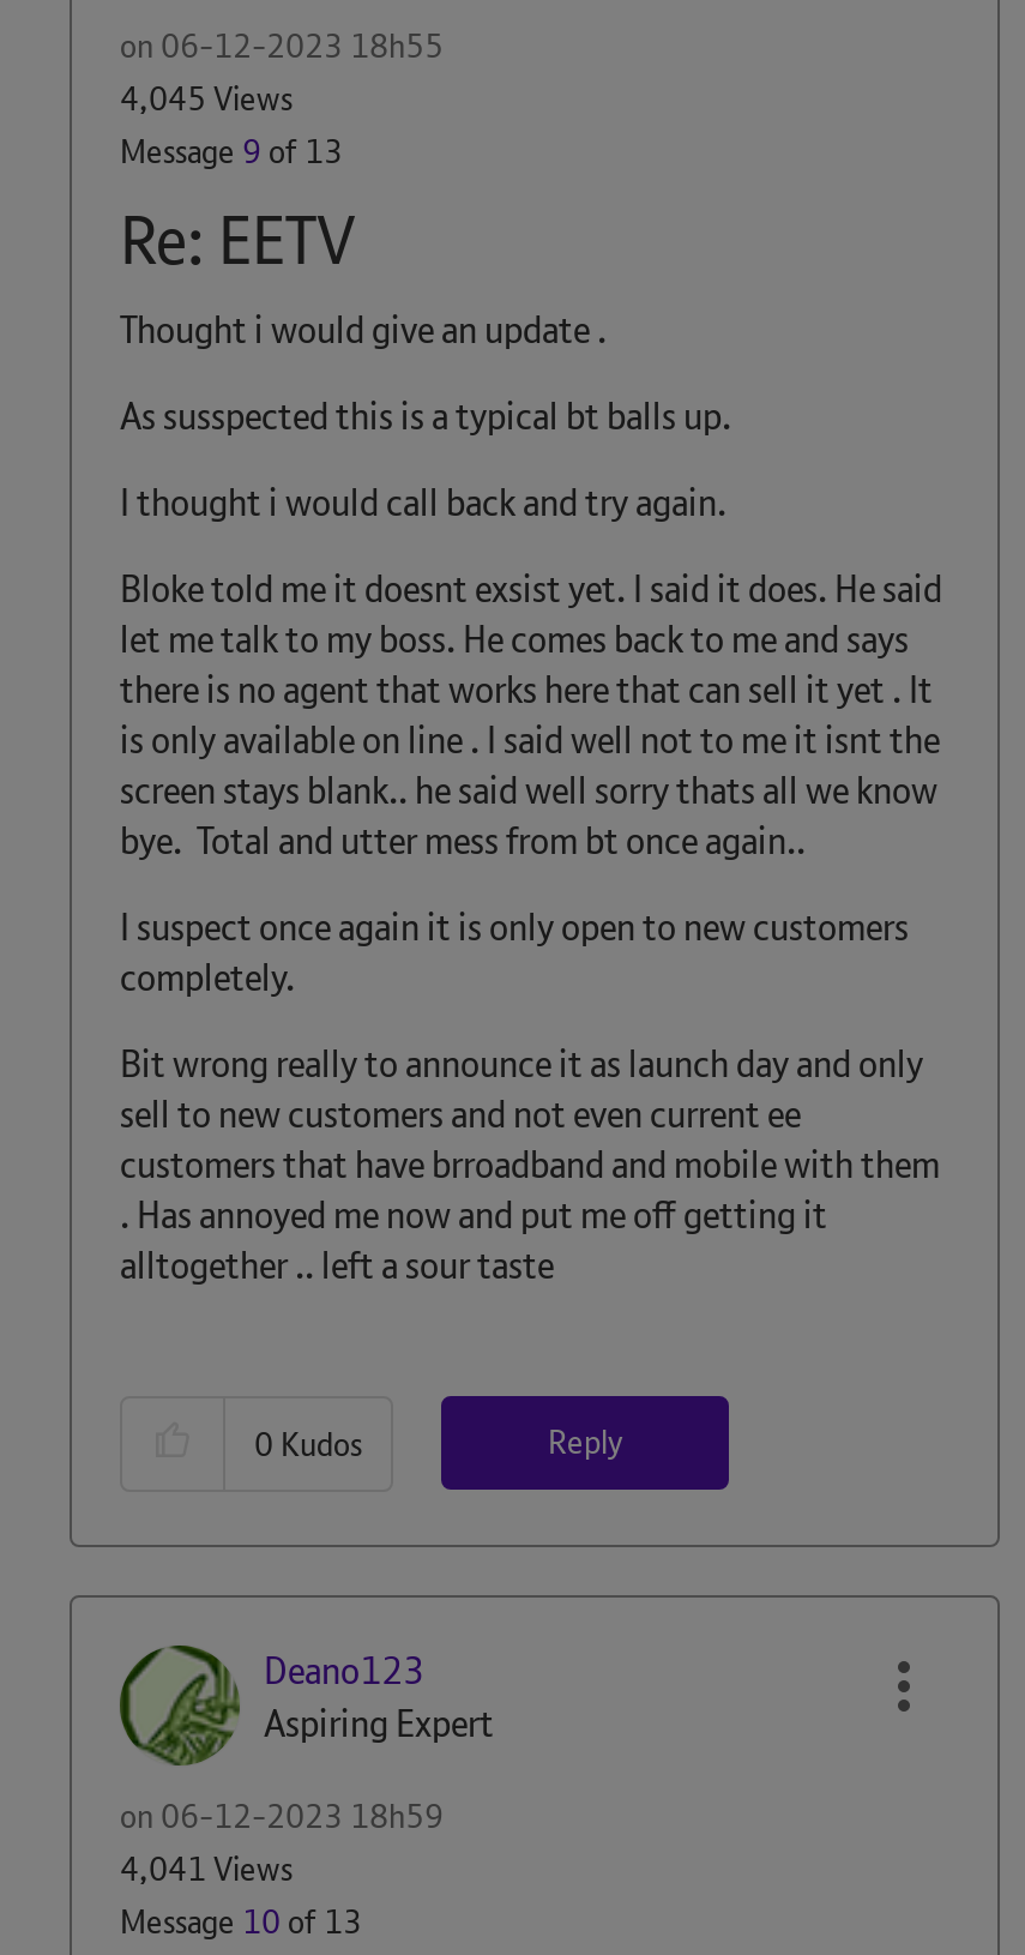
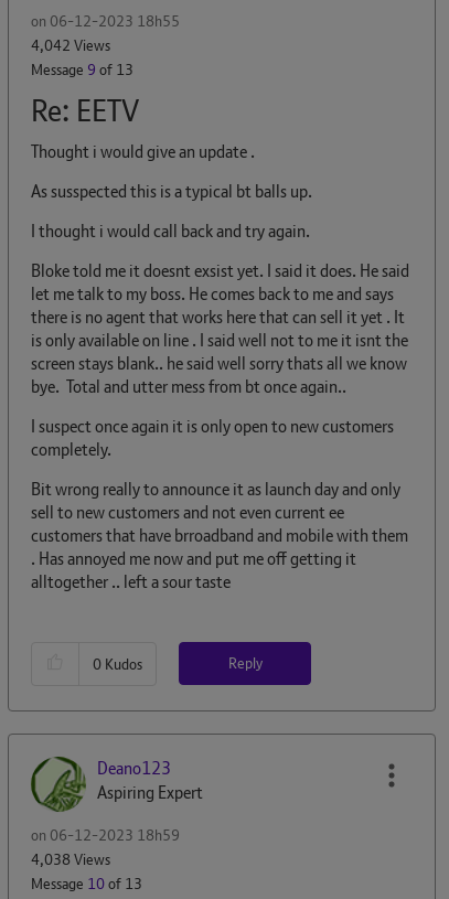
[120,77,293,120] 4,045 Views -> [31,35,110,55] 4,042 Views
[120,1846,293,1889] 4,041 Views -> [31,849,110,869] 4,038 Views

